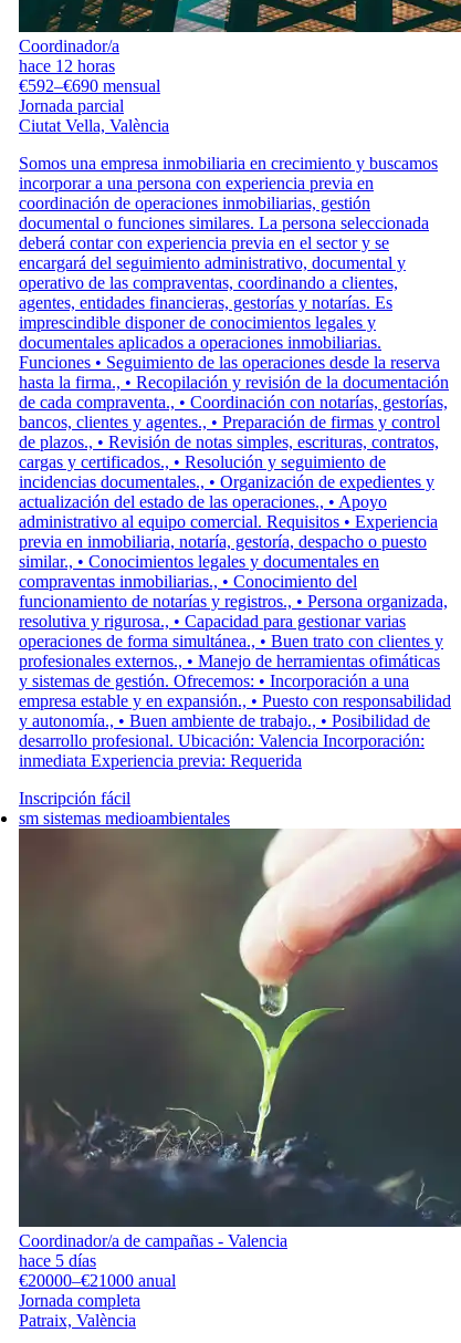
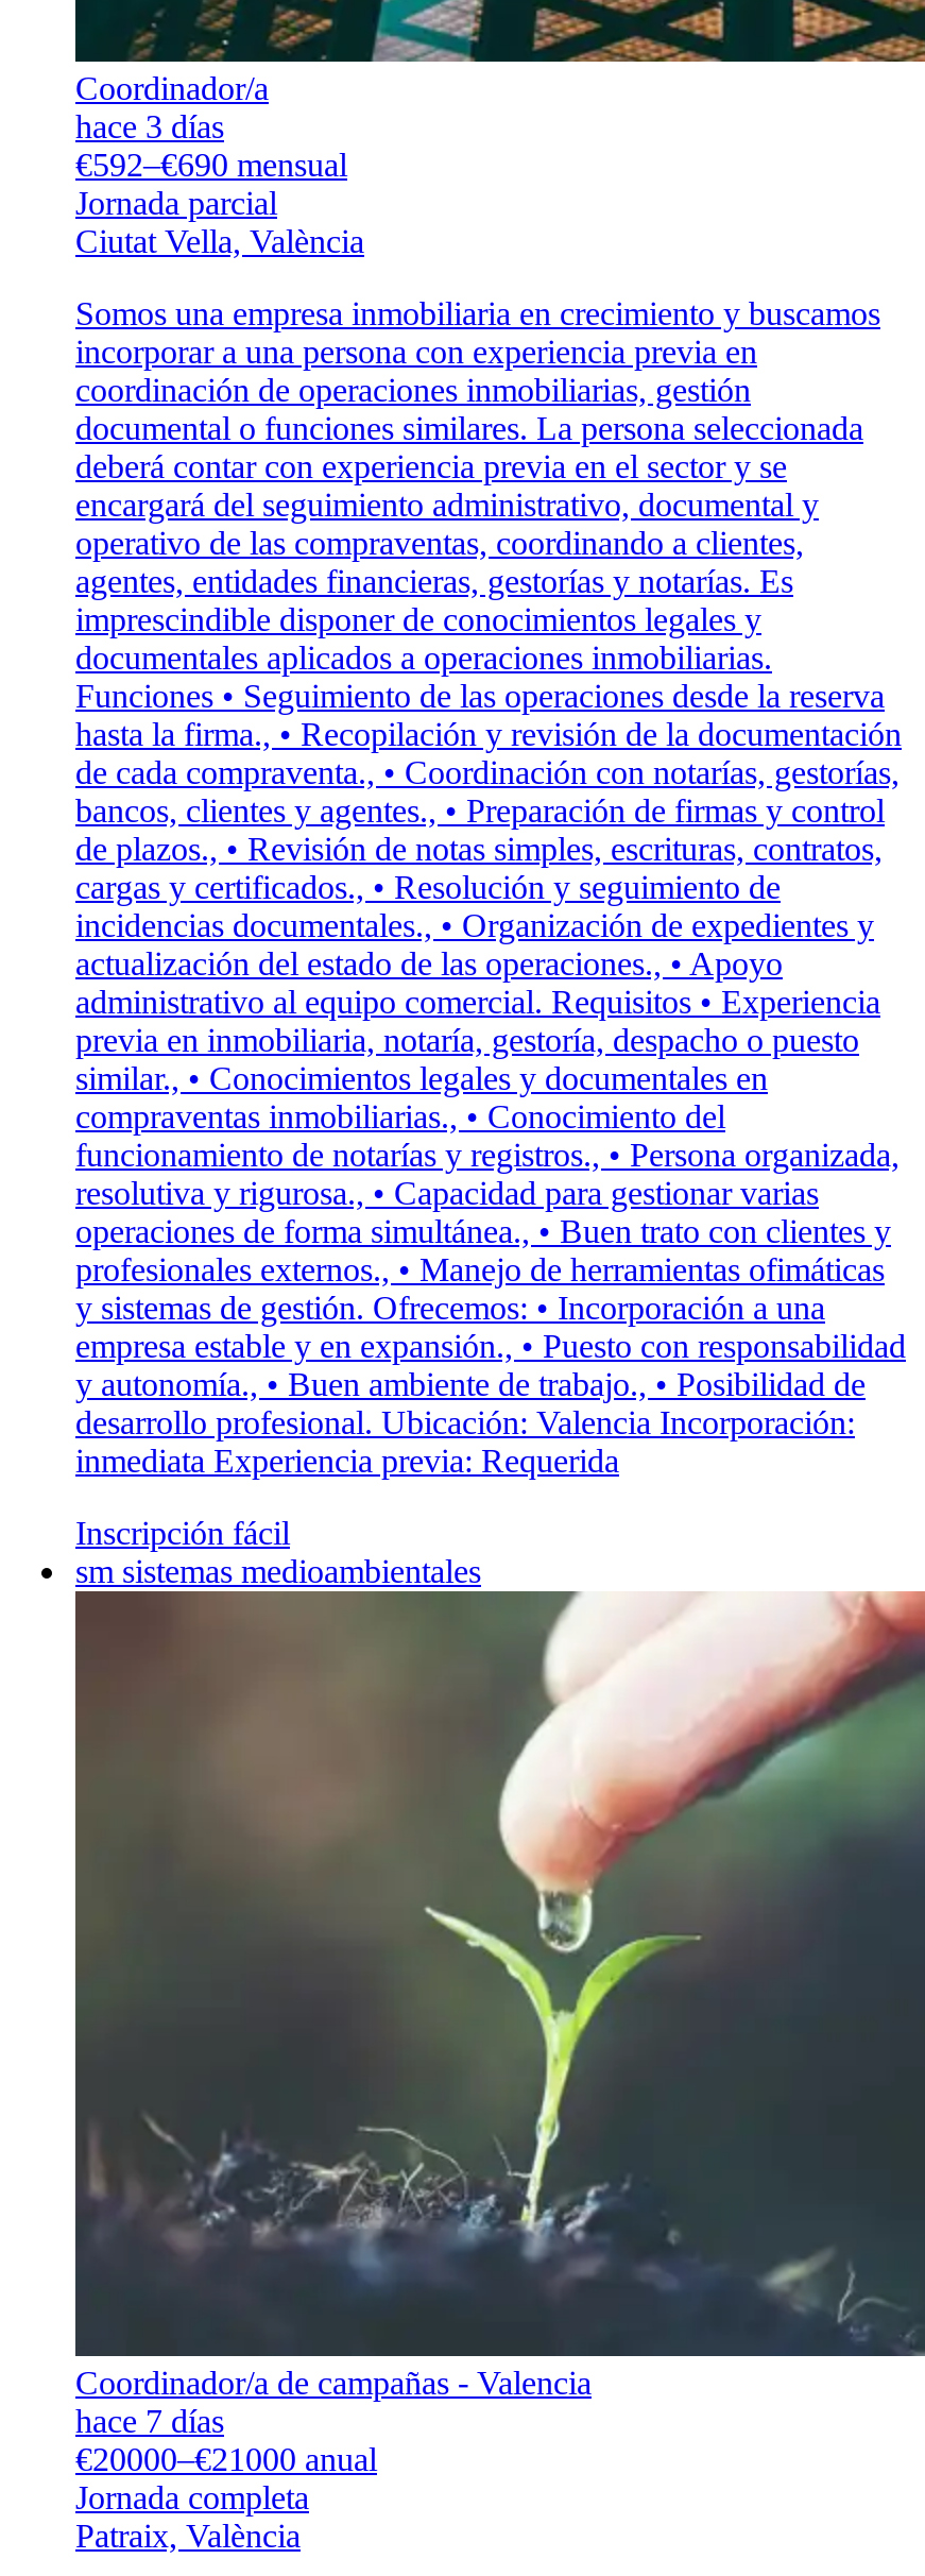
[19,56,115,75] hace 12 horas -> [75,108,224,144] hace 3 días
[19,1251,96,1270] hace 5 días -> [75,2402,224,2439] hace 7 días

